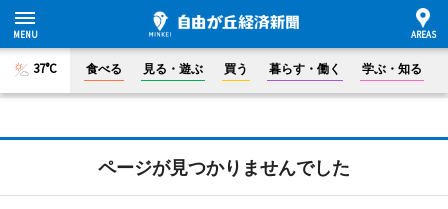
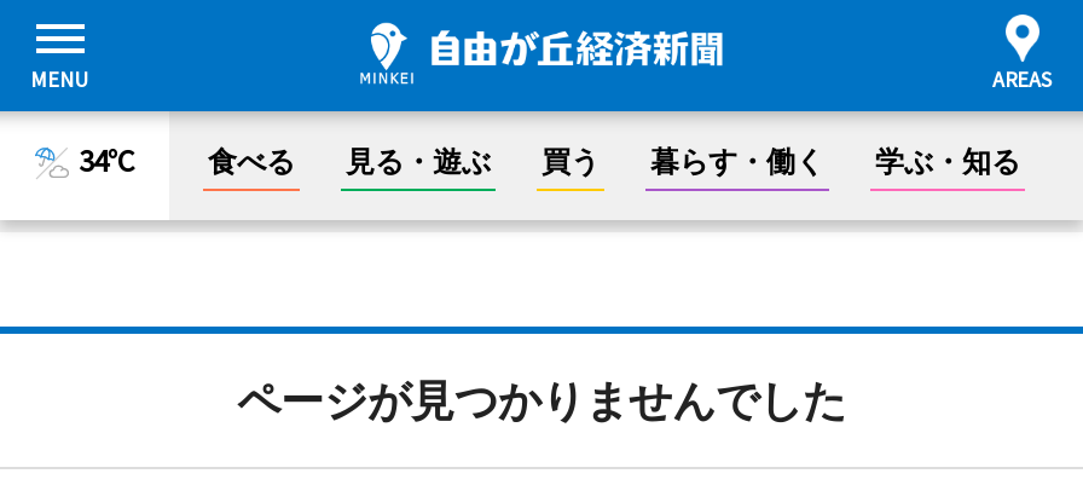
[32,60,422,77] 37°C 食べる 見る・遊ぶ 買う 暮らす・働く 学ぶ・知る -> [79,142,1020,183] 34°C 食べる 見る・遊ぶ 買う 暮らす・働く 学ぶ・知る

